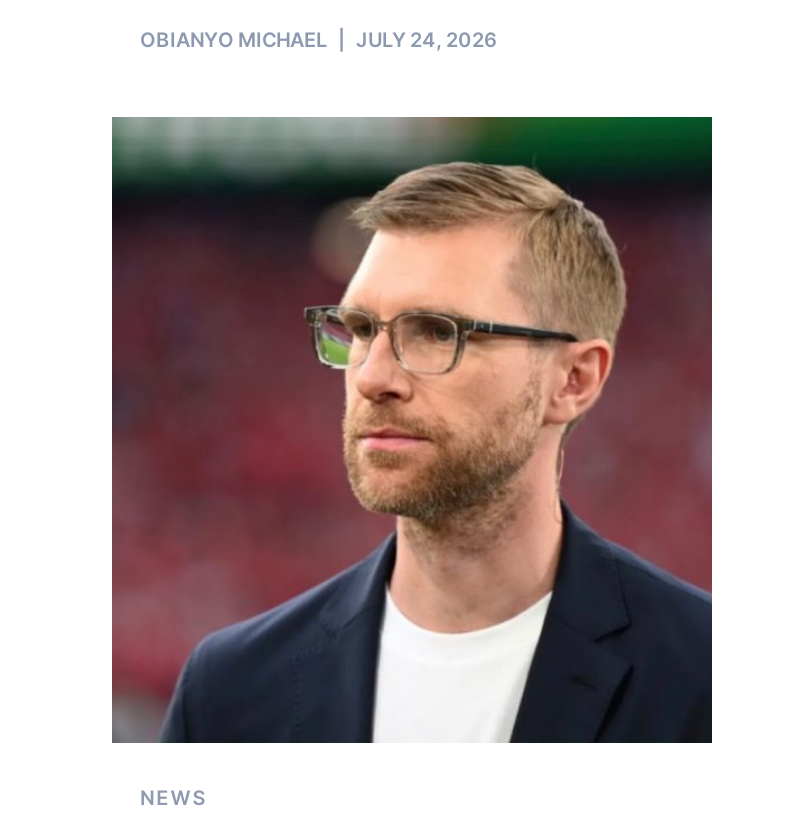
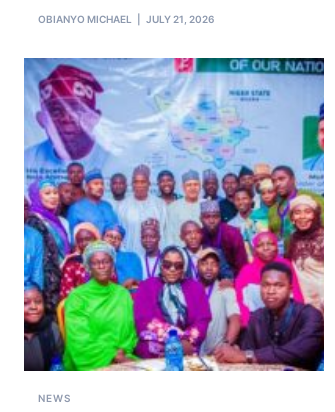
[140,28,496,52] OBIANYO MICHAEL JULY 24, 2026 -> [38,13,214,25] OBIANYO MICHAEL JULY 21, 2026
[110,115,714,745] [image] -> [23,58,325,372] [image]

